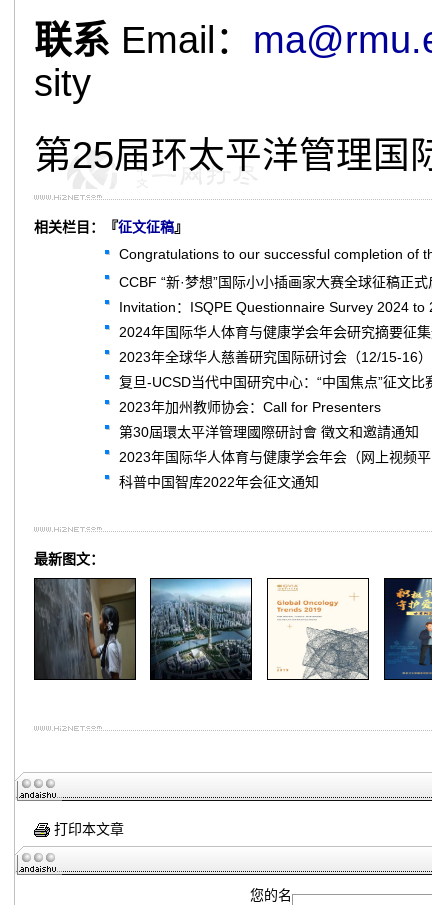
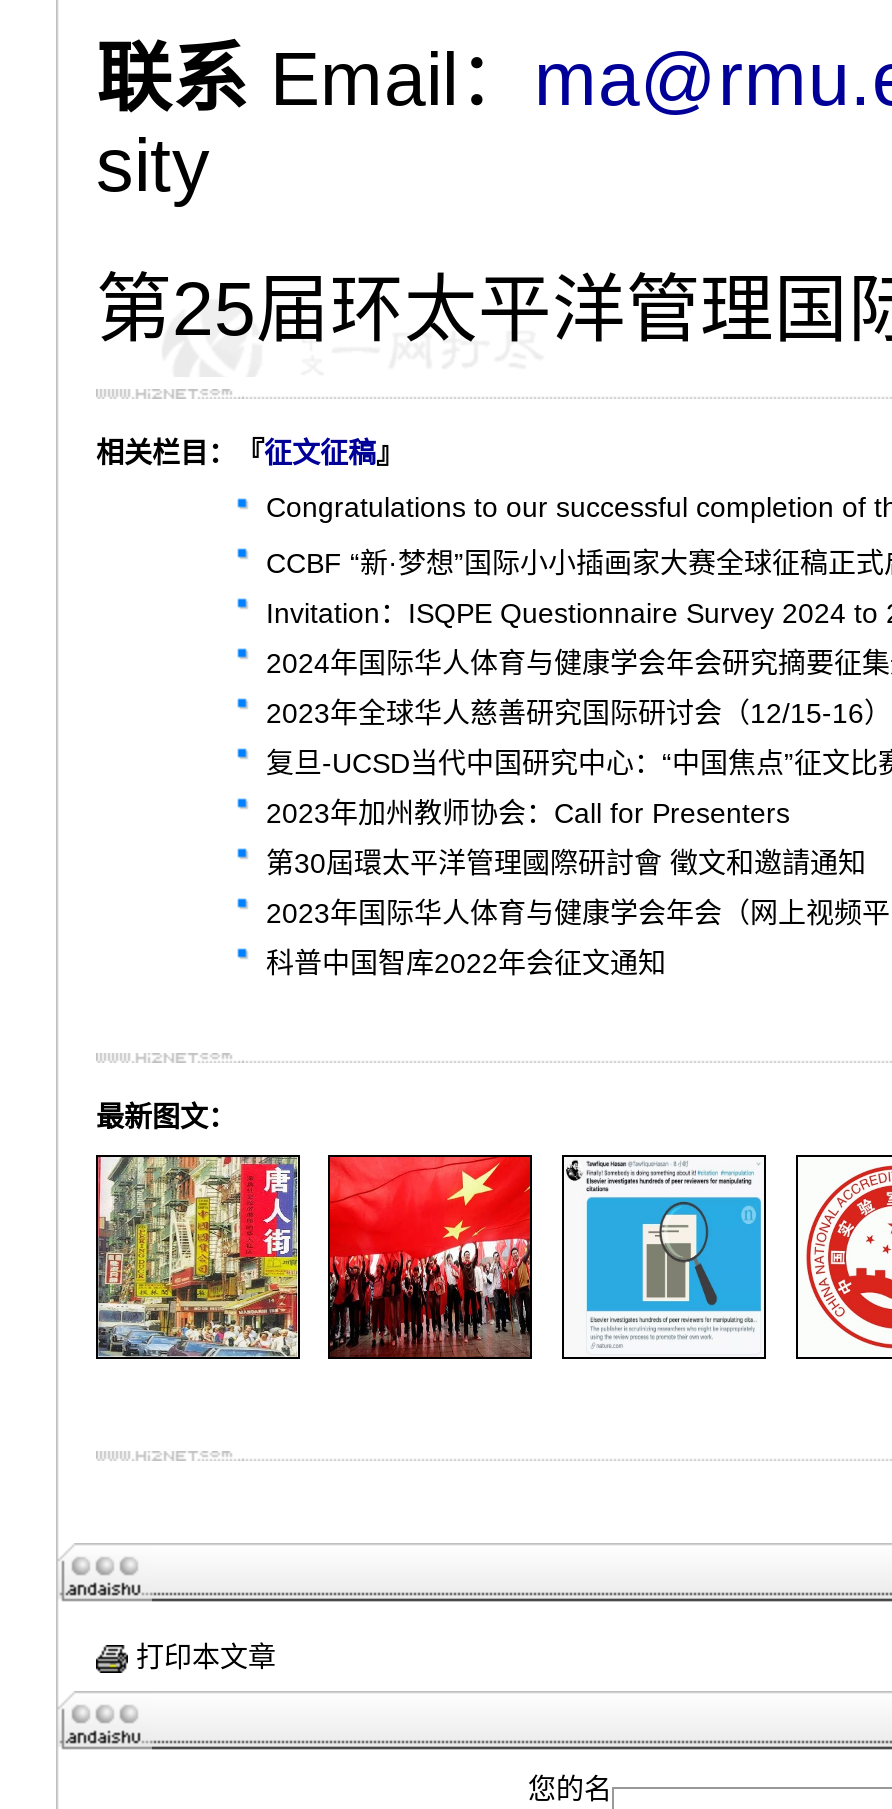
[34,578,136,680] [image] -> [96,1155,300,1359] [image]
[150,578,252,680] [image] -> [328,1155,532,1359] [image]
[268,580,369,680] [image] -> [566,1159,766,1359] [image]
[384,578,429,680] [image] -> [796,1155,886,1359] [image]

